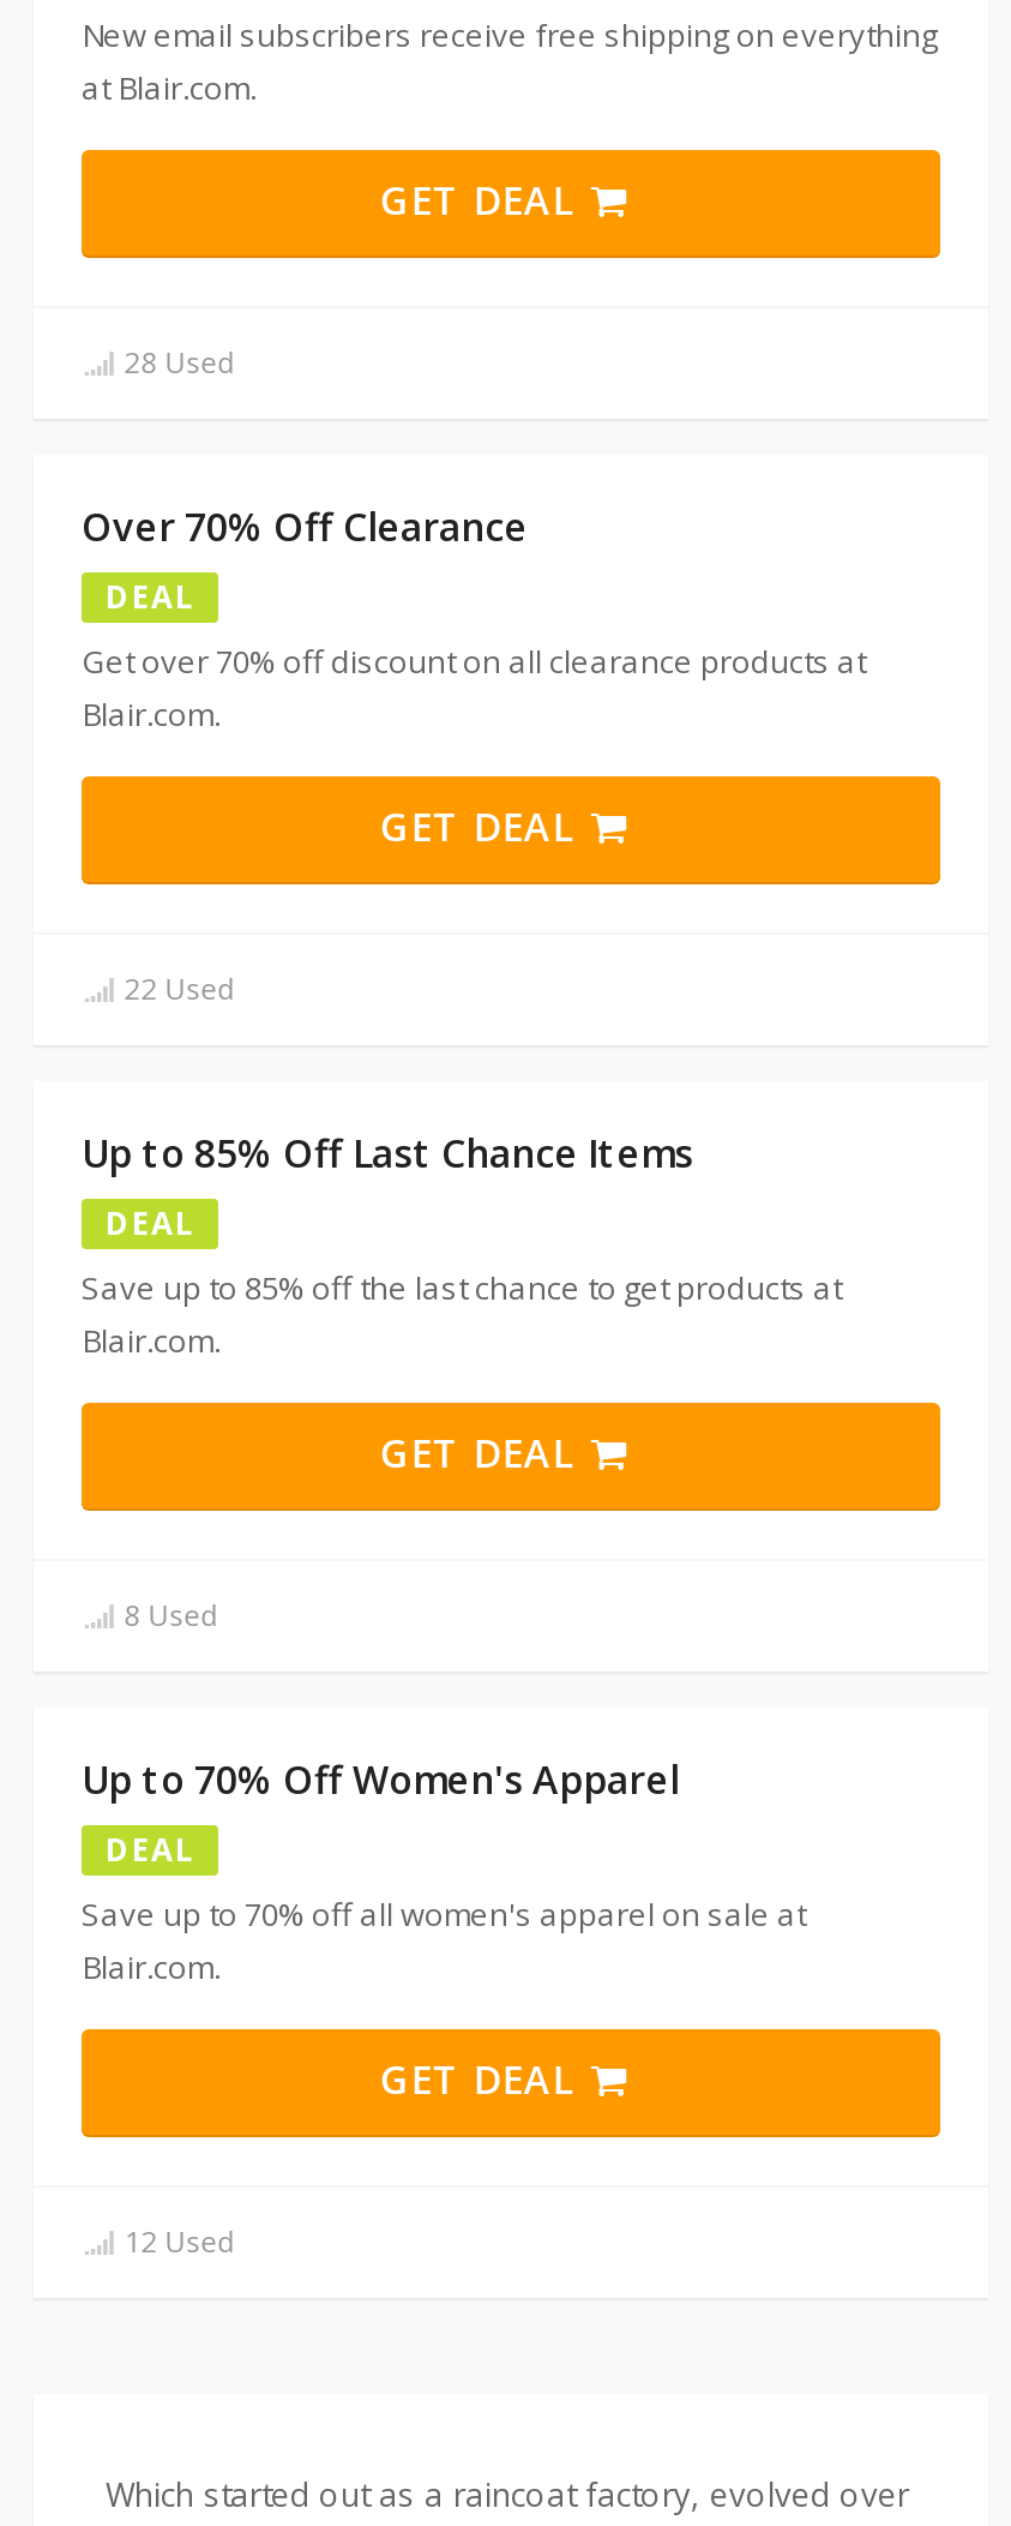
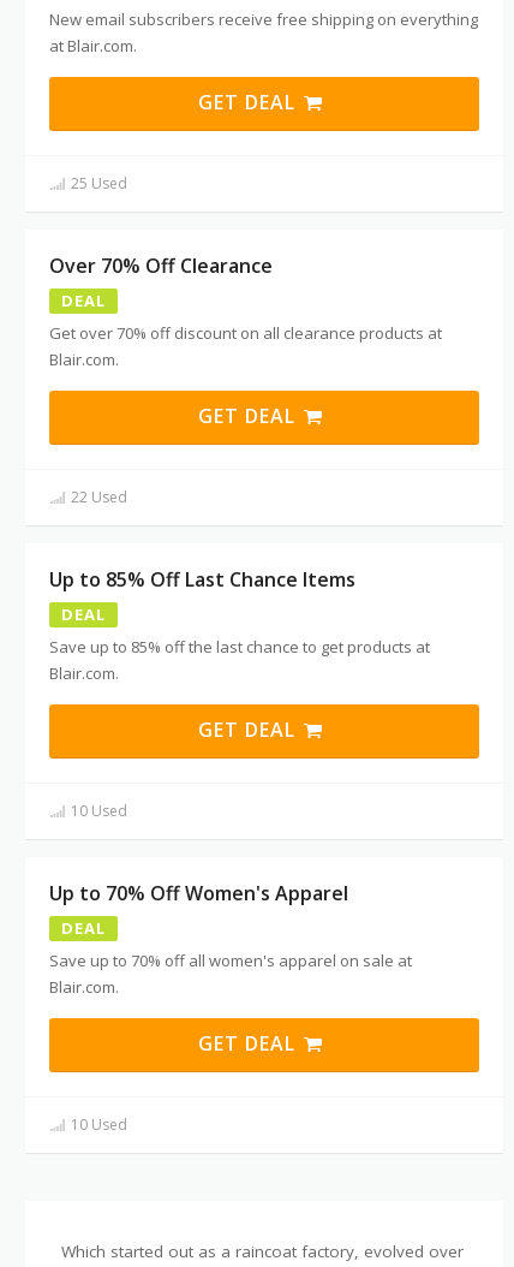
[117,342,237,383] 28 Used -> [67,173,127,194] 25 Used
[117,1595,220,1636] 8 Used -> [67,801,127,821] 10 Used
[117,2221,237,2262] 12 Used -> [67,1114,127,1135] 10 Used

